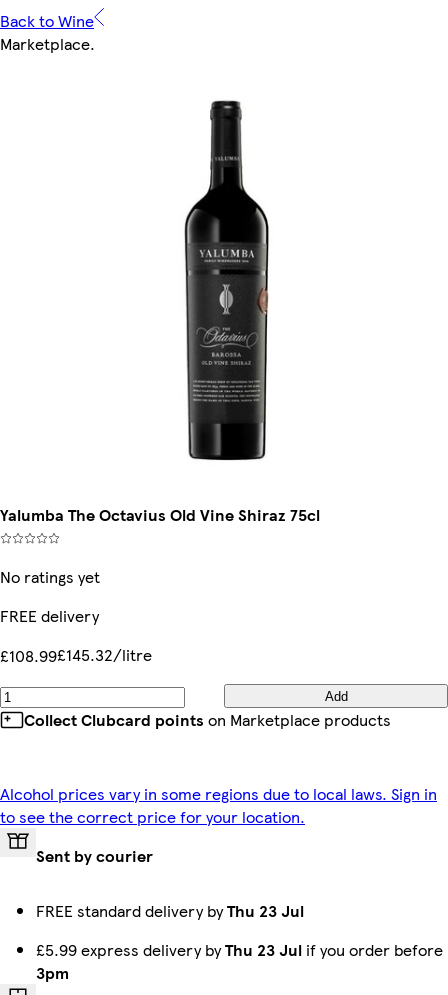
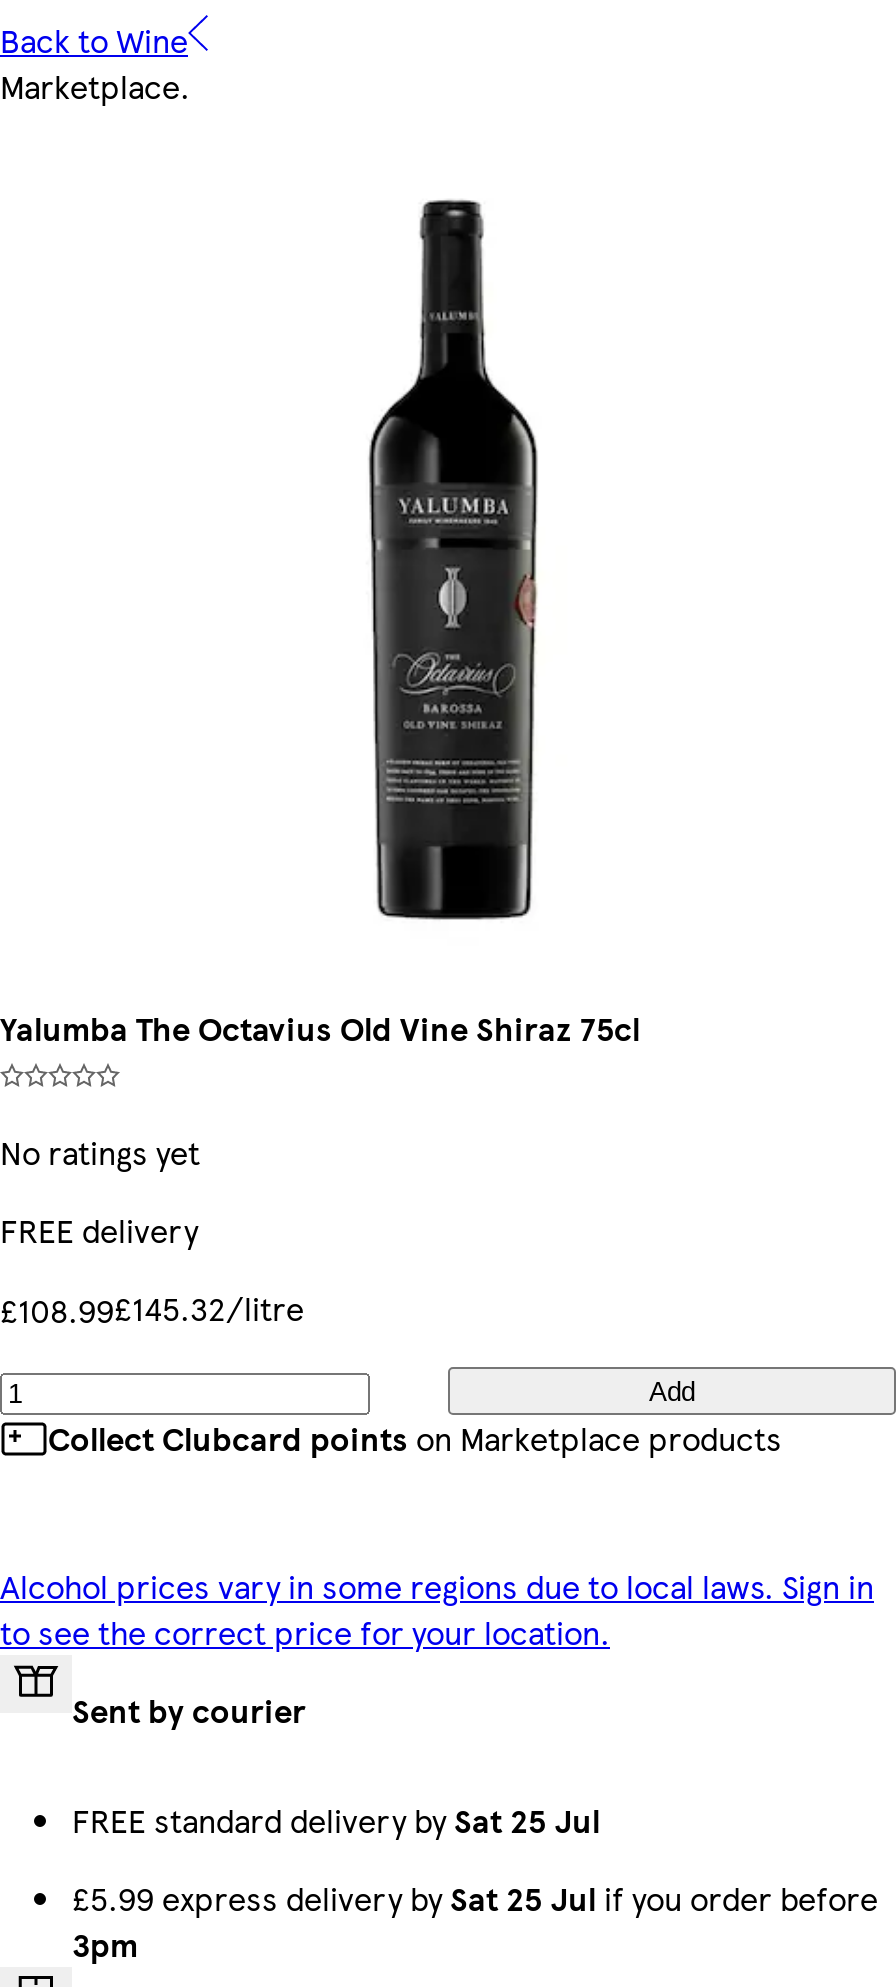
[36,899,304,922] FREE standard delivery by Thu 23 Jul -> [72,1797,600,1843] FREE standard delivery by Sat 25 Jul
[36,938,443,961] £5.99 express delivery by Thu 23 Jul if you order before -> [72,1875,878,1921] £5.99 express delivery by Sat 25 Jul if you order before

